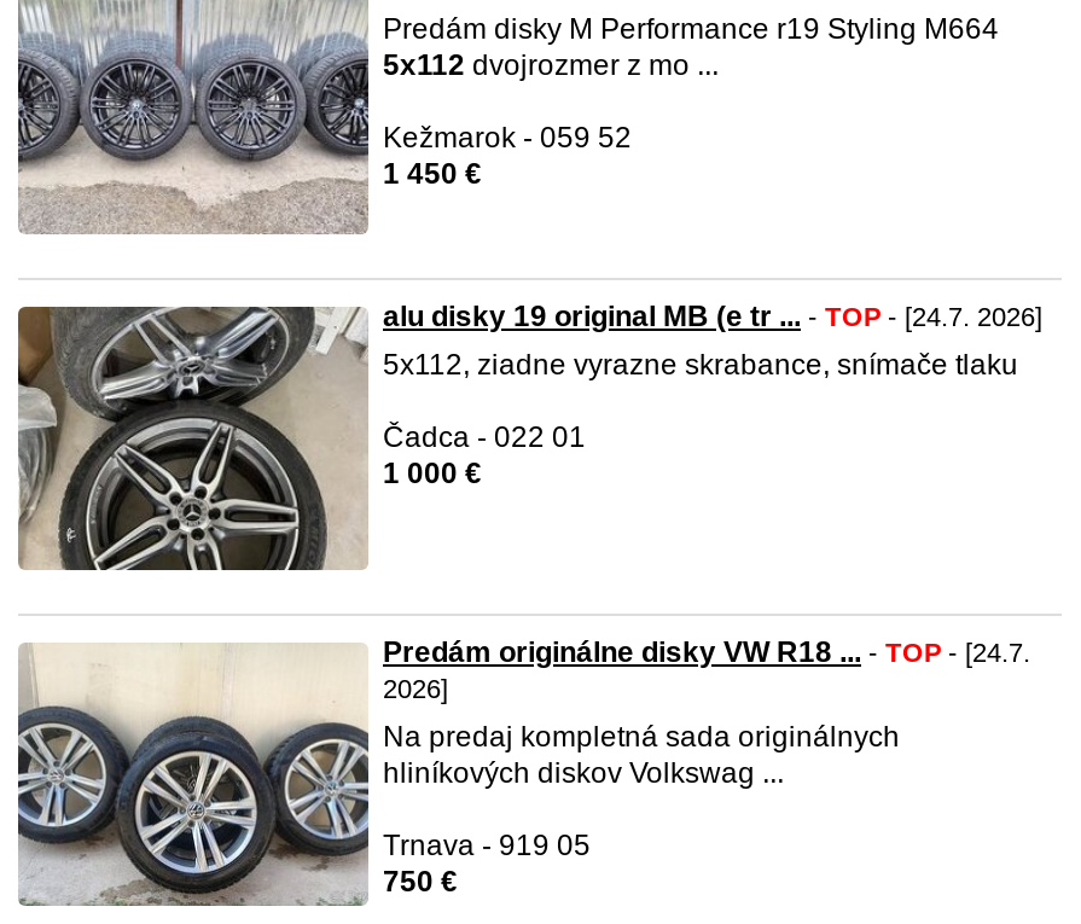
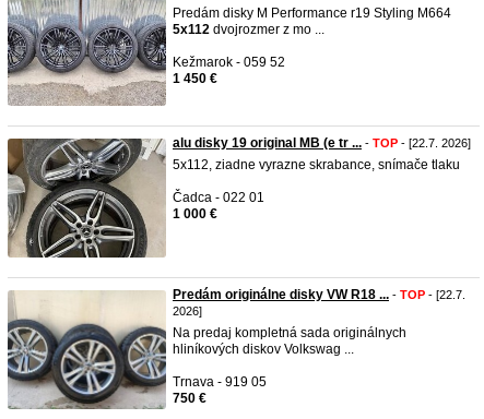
[383,300,1042,333] alu disky 19 original MB (e tr ... - TOP - [24.7. 2026] -> [173,135,471,151] alu disky 19 original MB (e tr ... - TOP - [22.7. 2026]
[383,635,1030,669] Predám originálne disky VW R18 ... - TOP - [24.7. -> [173,287,465,302] Predám originálne disky VW R18 ... - TOP - [22.7.

